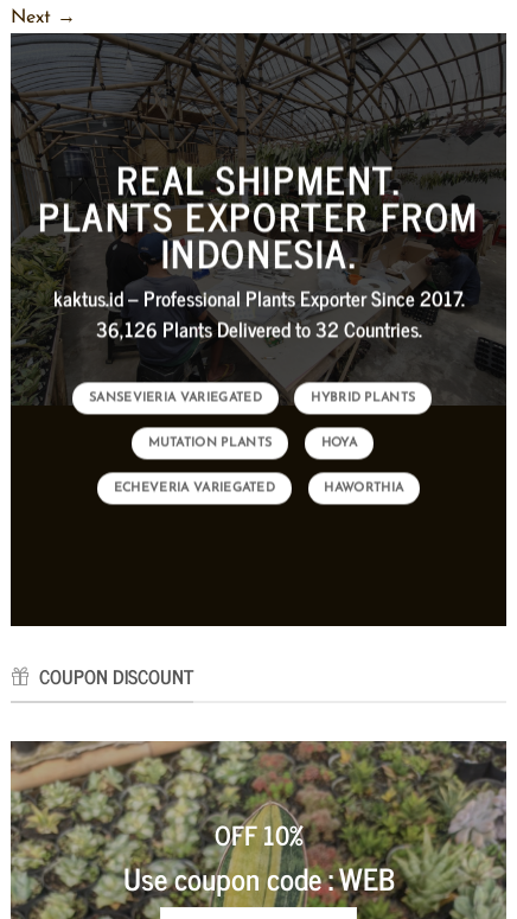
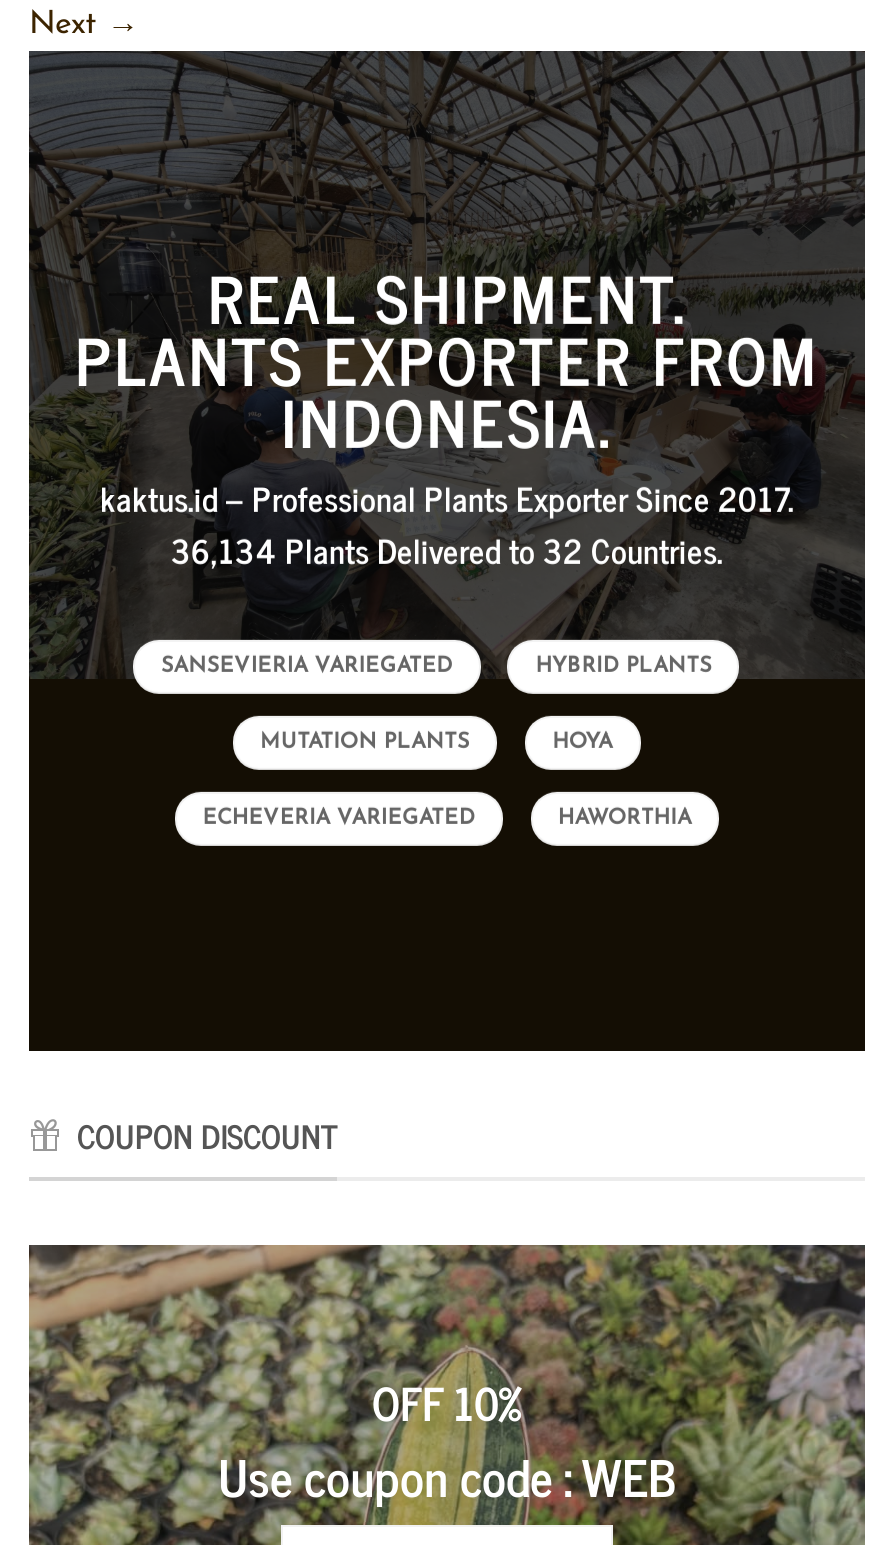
[95,313,422,345] 36,126 Plants Delivered to 32 Countries. -> [171,522,723,576] 36,134 Plants Delivered to 32 Countries.

